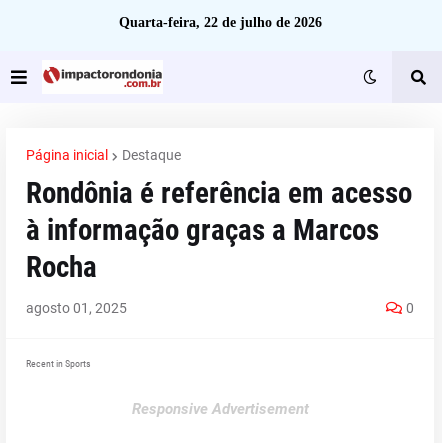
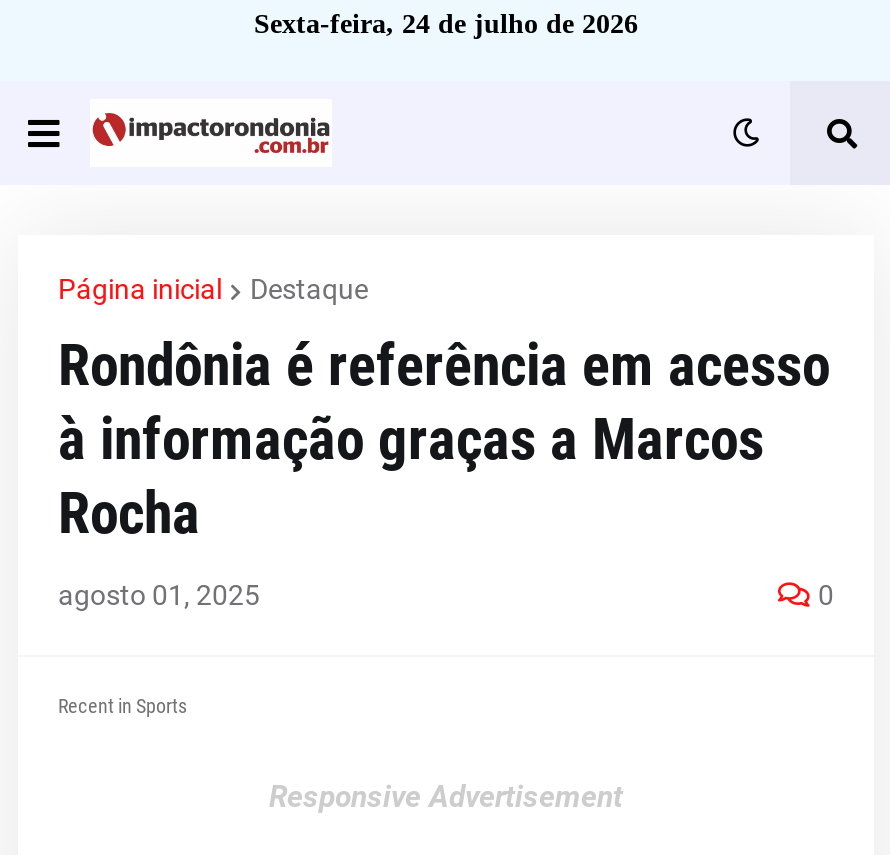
[118,15,321,30] Quarta-feira, 22 de julho de 2026 -> [254,9,638,39] Sexta-feira, 24 de julho de 2026

